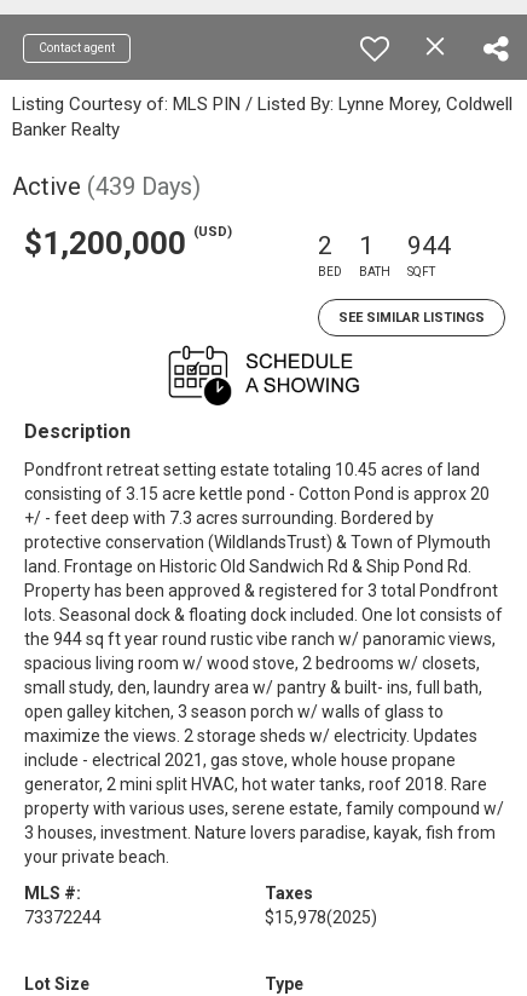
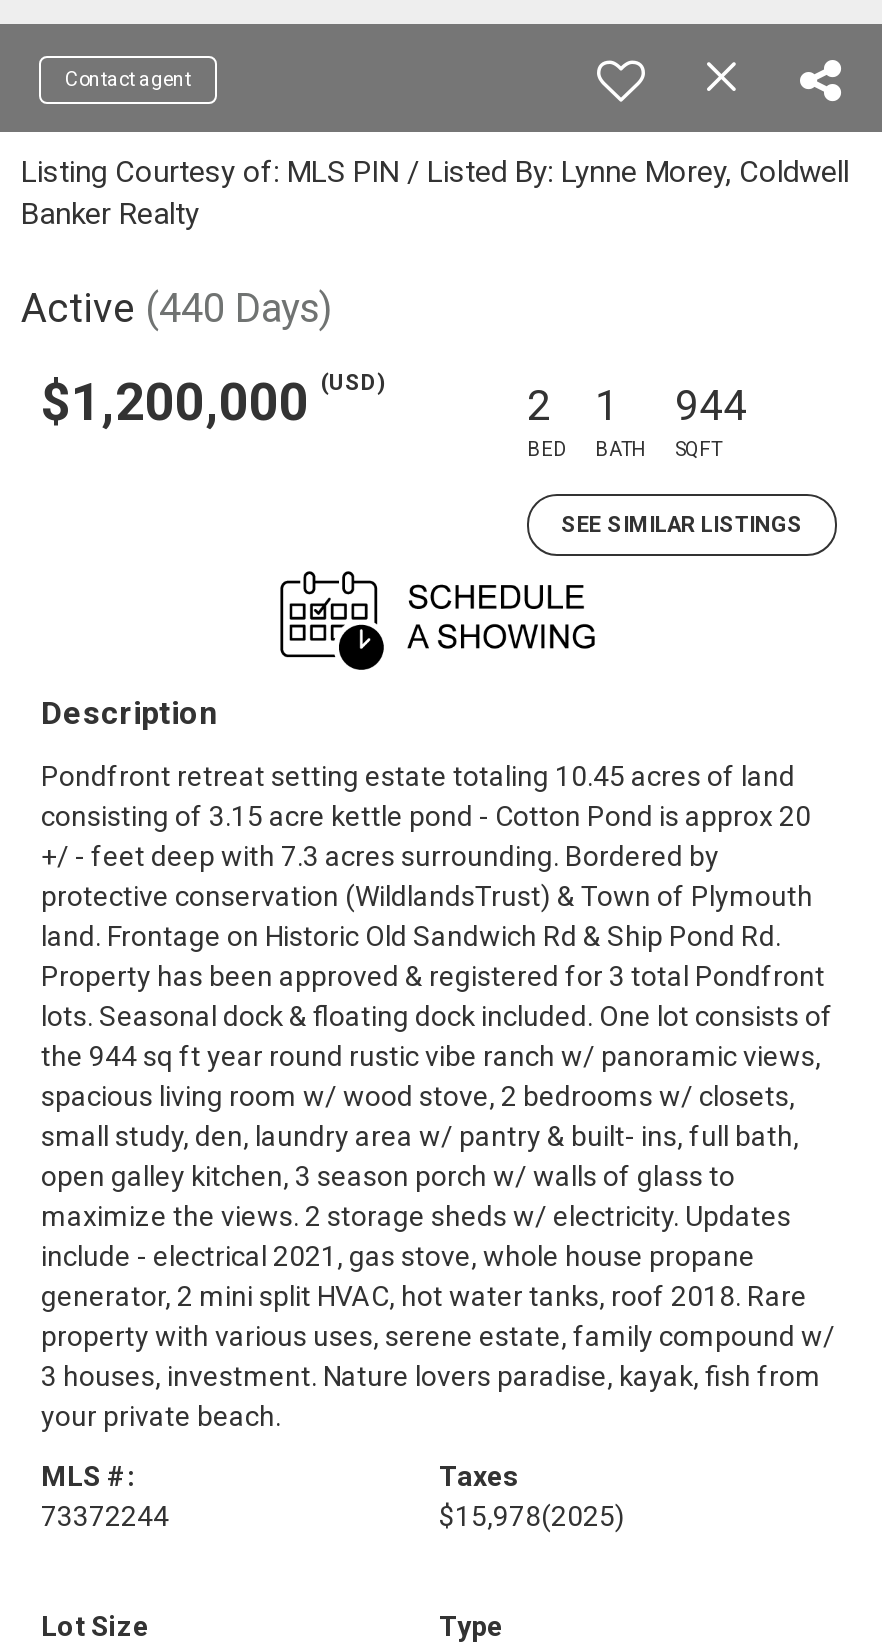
[12,172,201,201] Active (439 Days) -> [21,284,333,332] Active (440 Days)

